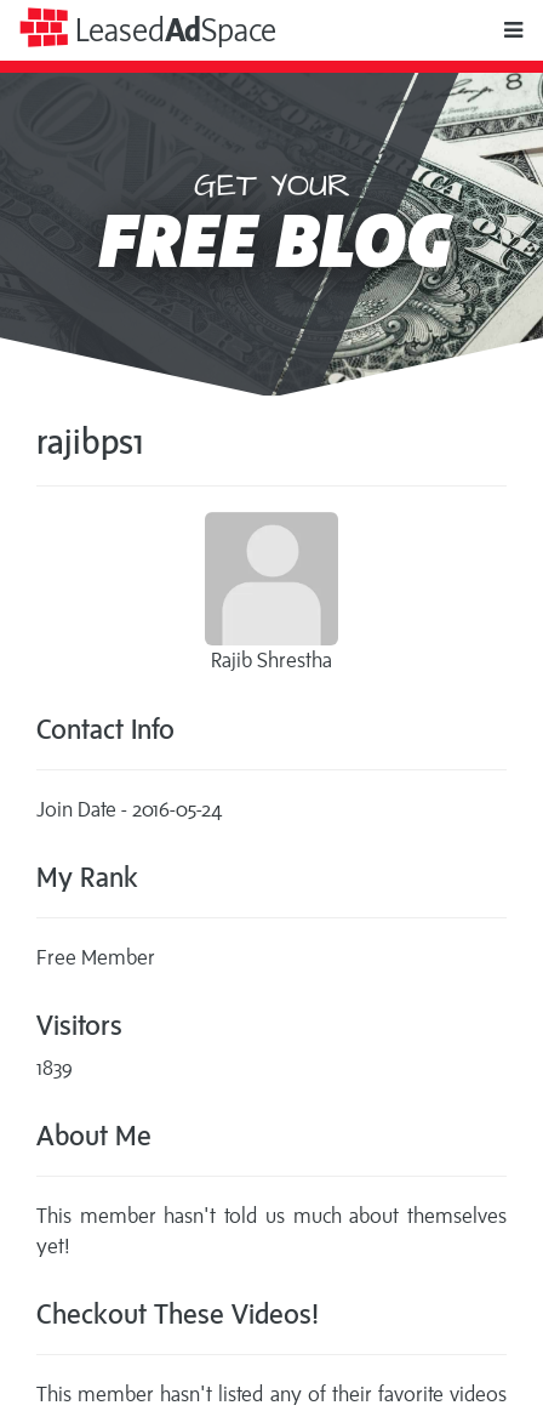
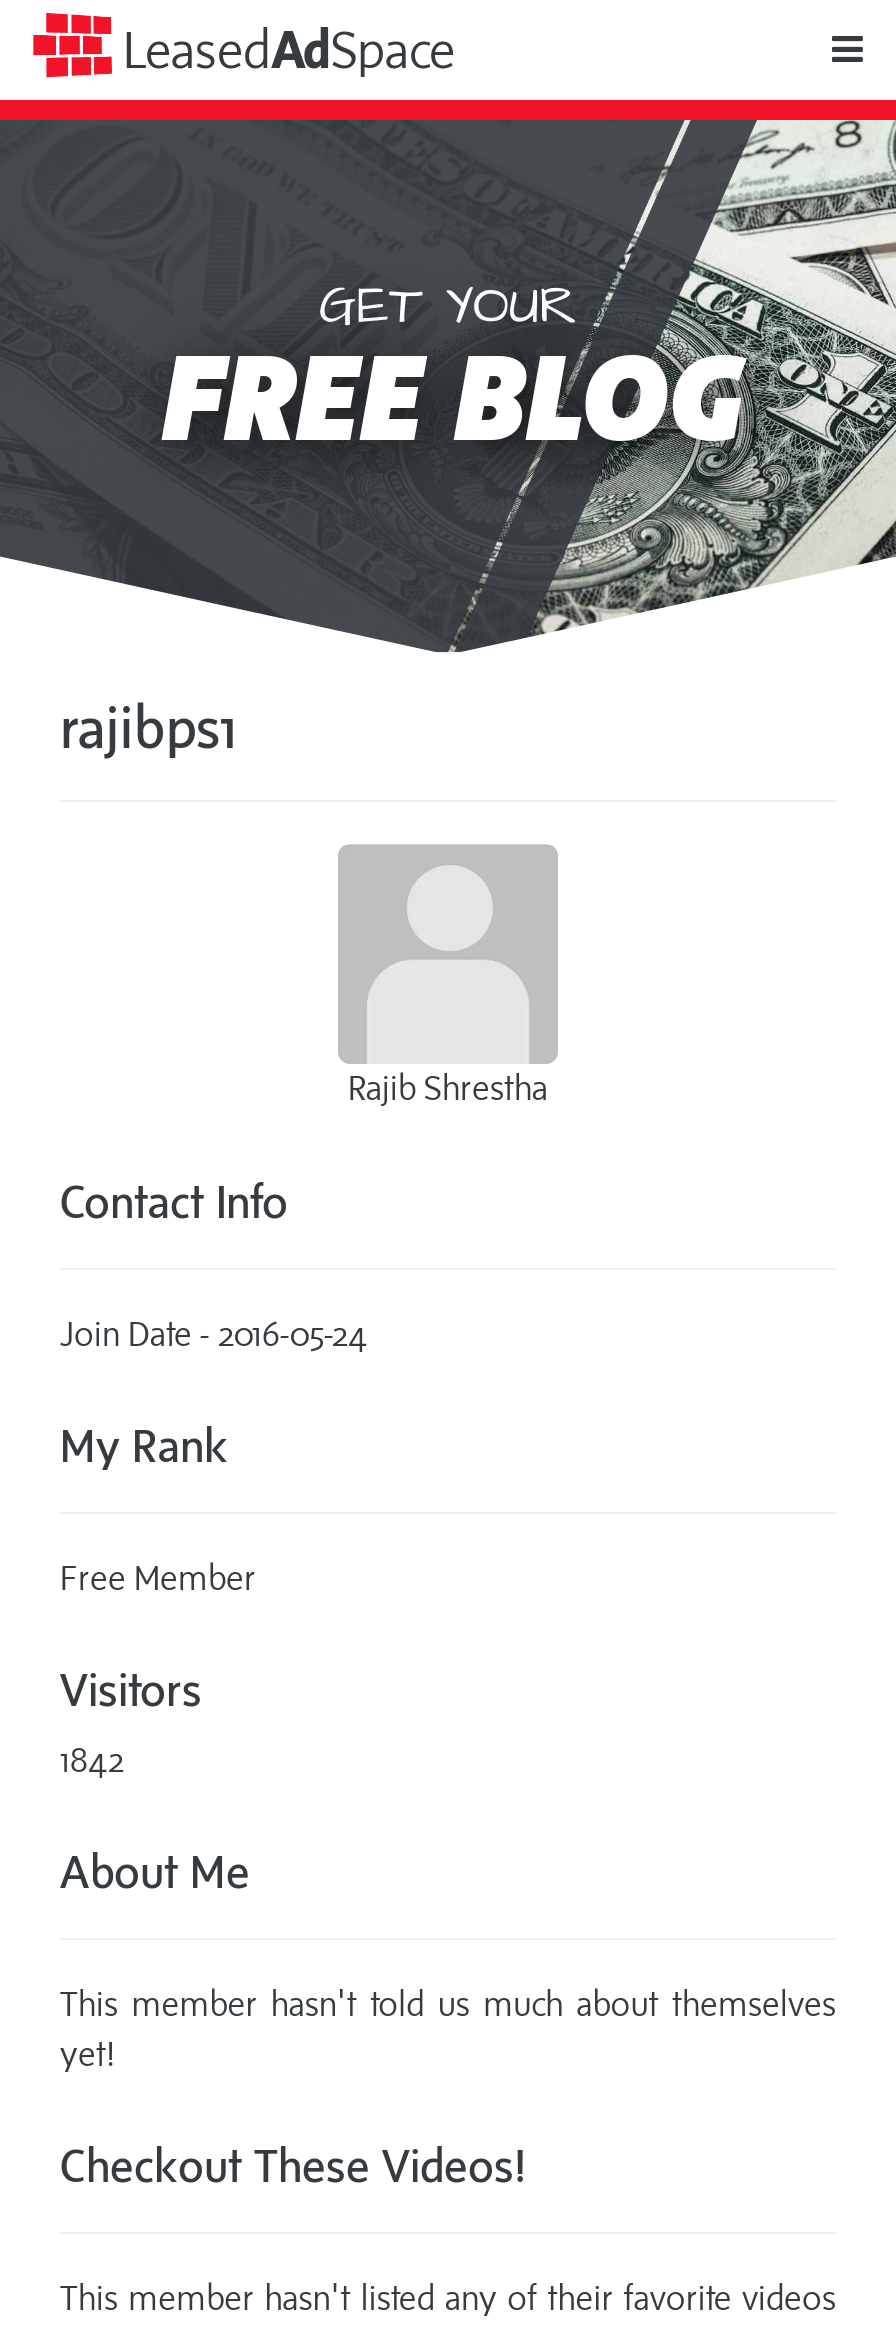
[36,1056,73,1080] 1839 -> [60,1741,124,1781] 1842

